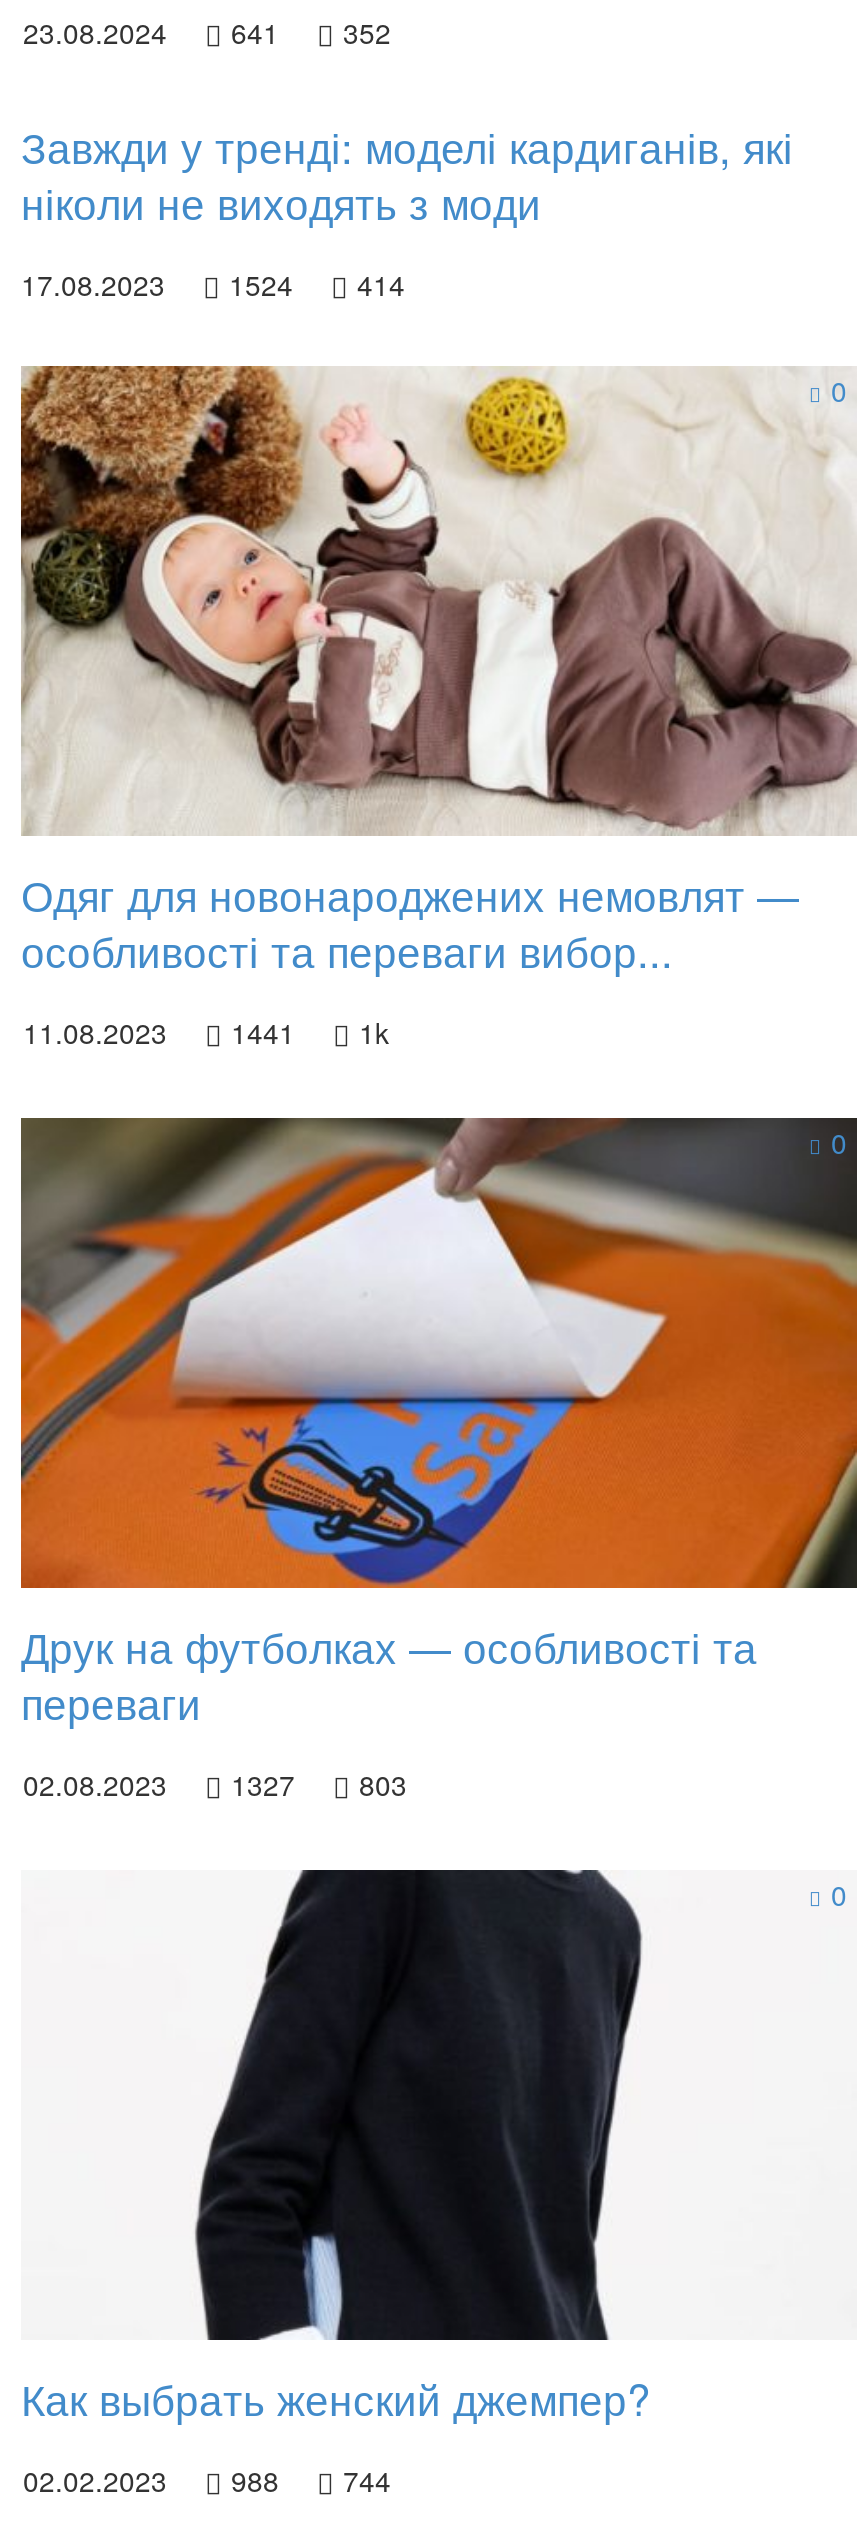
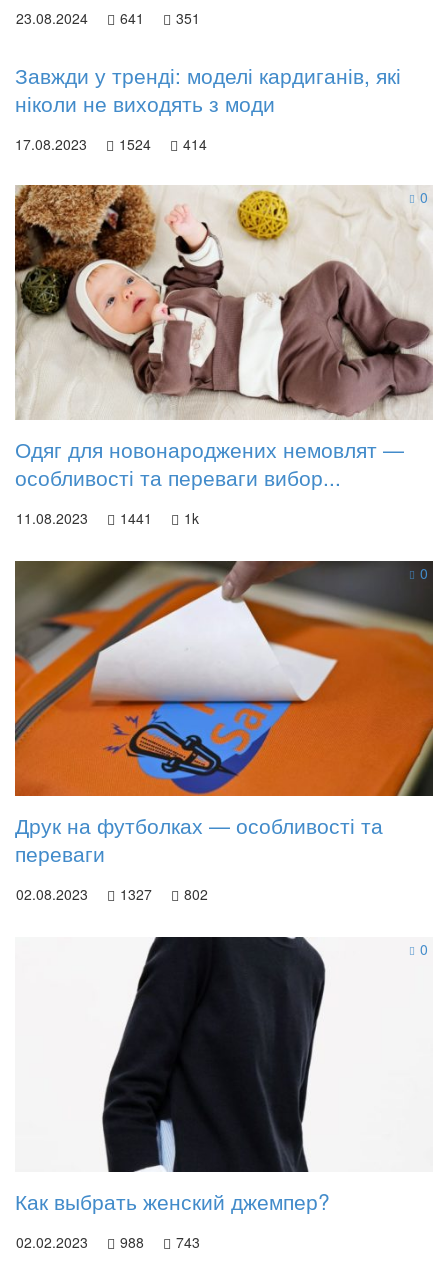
[23,13,391,53] 23.08.2024 641 352 -> [16,8,200,28] 23.08.2024 641 351
[23,1763,407,1803] 02.08.2023 1327 803 -> [16,884,208,904] 02.08.2023 1327 802
[23,2459,391,2499] 02.02.2023 988 744 -> [16,1232,200,1252] 02.02.2023 988 743

